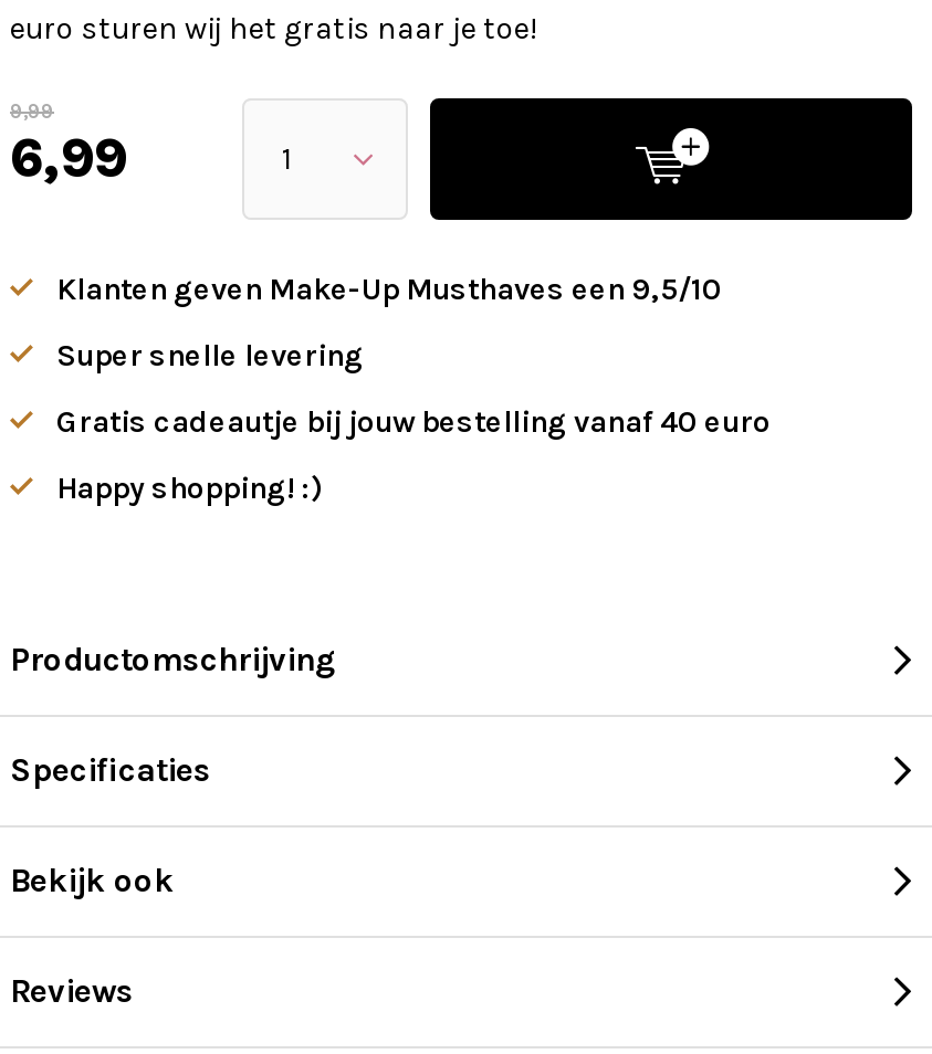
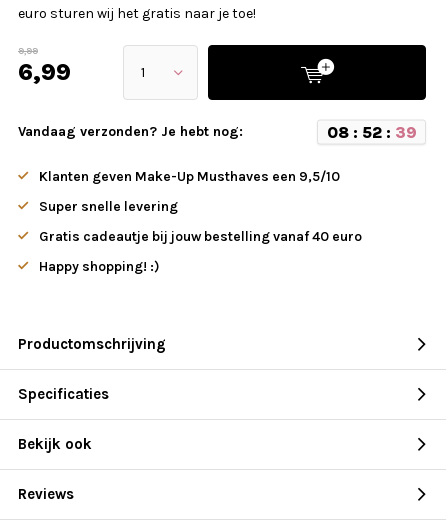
none -> [18,122,416,141] Vandaag verzonden? Je hebt nog: | 08: 52: 39

